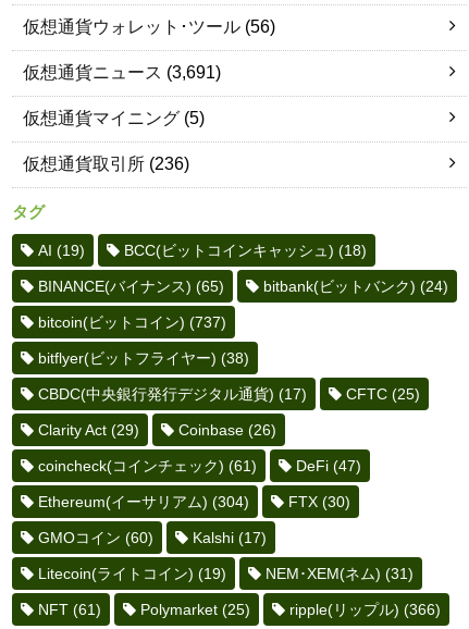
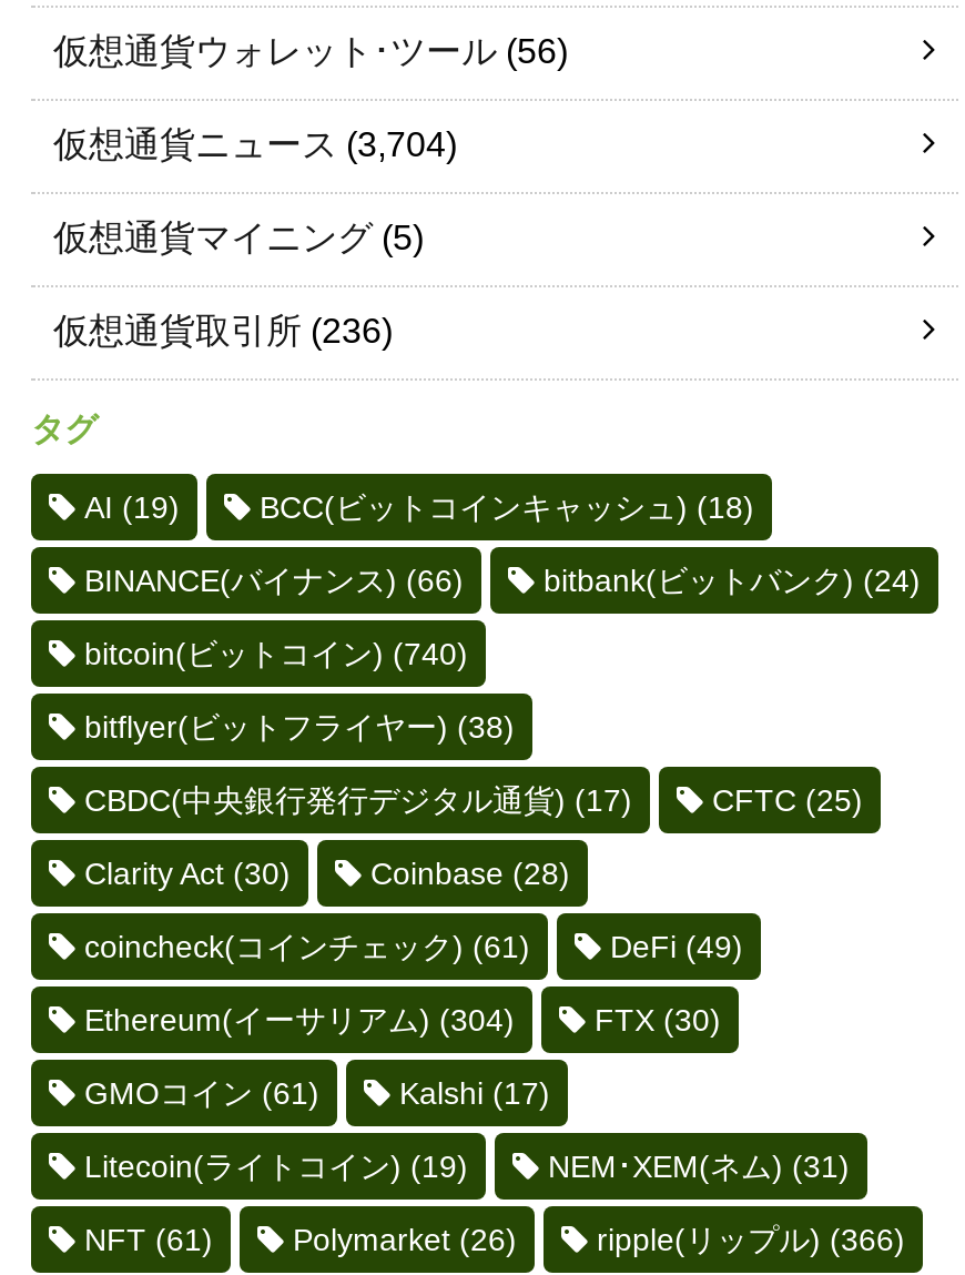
[23,64,221,82] 仮想通貨ニュース(3,691) -> [53,125,457,163] 仮想通貨ニュース(3,704)
[38,278,224,295] BINANCE(バイナンス) (65) -> [84,562,464,598] BINANCE(バイナンス) (66)
[38,314,226,331] bitcoin(ビットコイン) (737) -> [84,636,468,671] bitcoin(ビットコイン) (740)
[38,422,139,439] Clarity Act (29) -> [84,855,291,891] Clarity Act (30)
[178,422,276,439] Coinbase (26) -> [370,855,570,891] Coinbase (28)
[296,457,361,475] DeFi (47) -> [610,929,743,964] DeFi (49)
[38,529,153,547] GMOコイン(60) -> [84,1075,319,1111] GMOコイン(61)
[140,601,250,619] Polymarket (25) -> [293,1222,517,1257] Polymarket (26)

